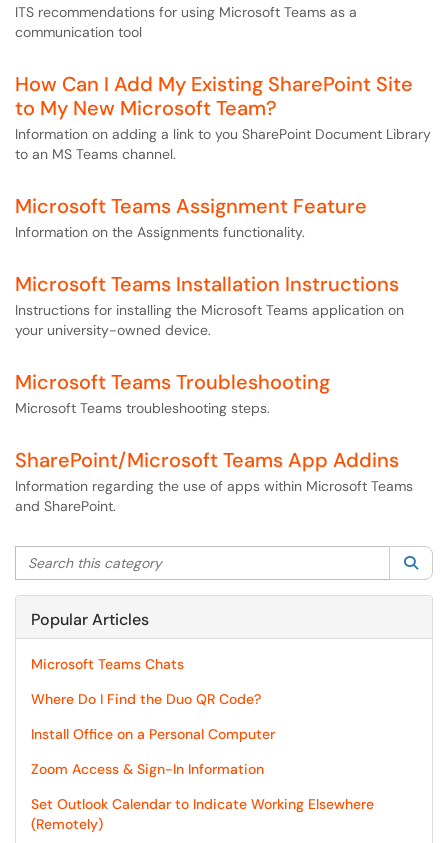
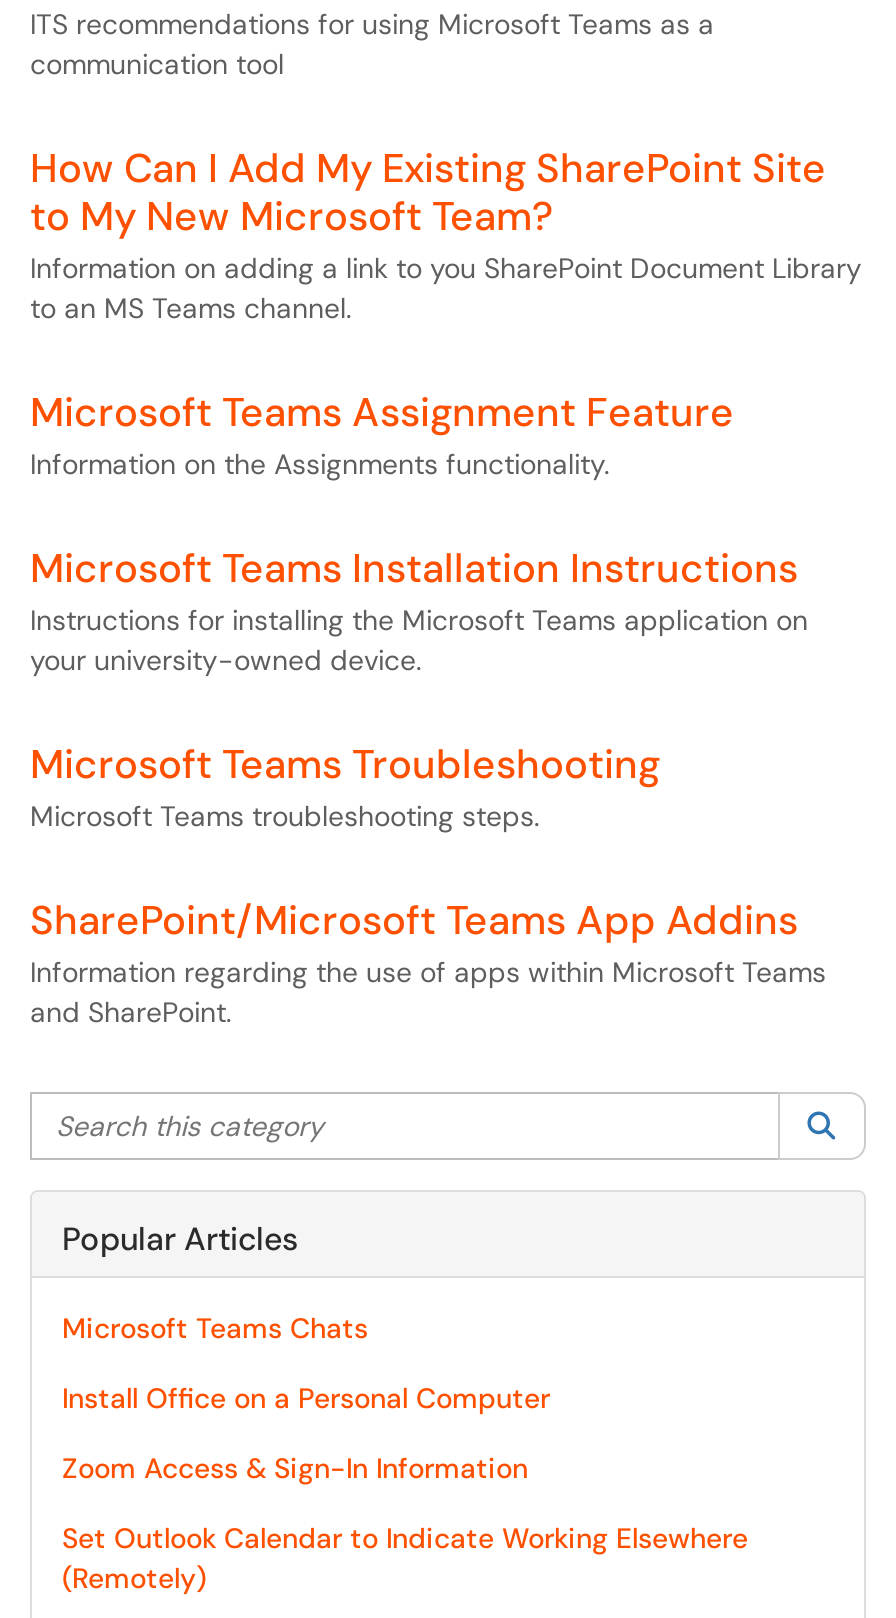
[31,690,261,708] Where Do I Find the Duo QR Code? -> none

